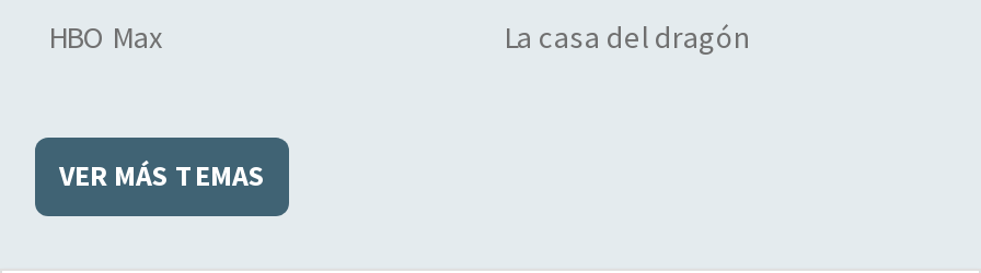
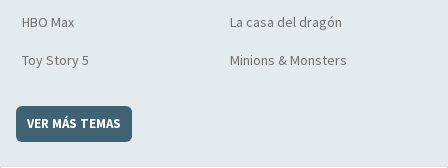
none -> [22,51,347,69] Toy Story 5 | Minions & Monsters

